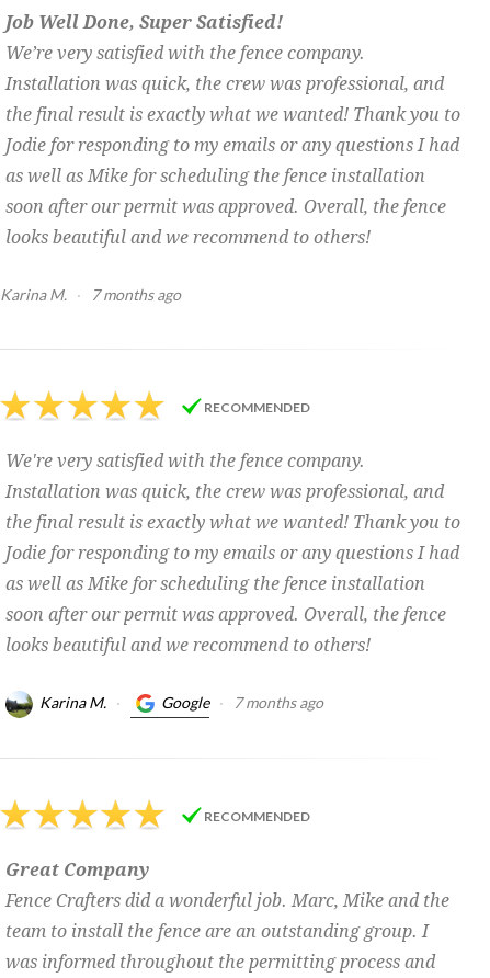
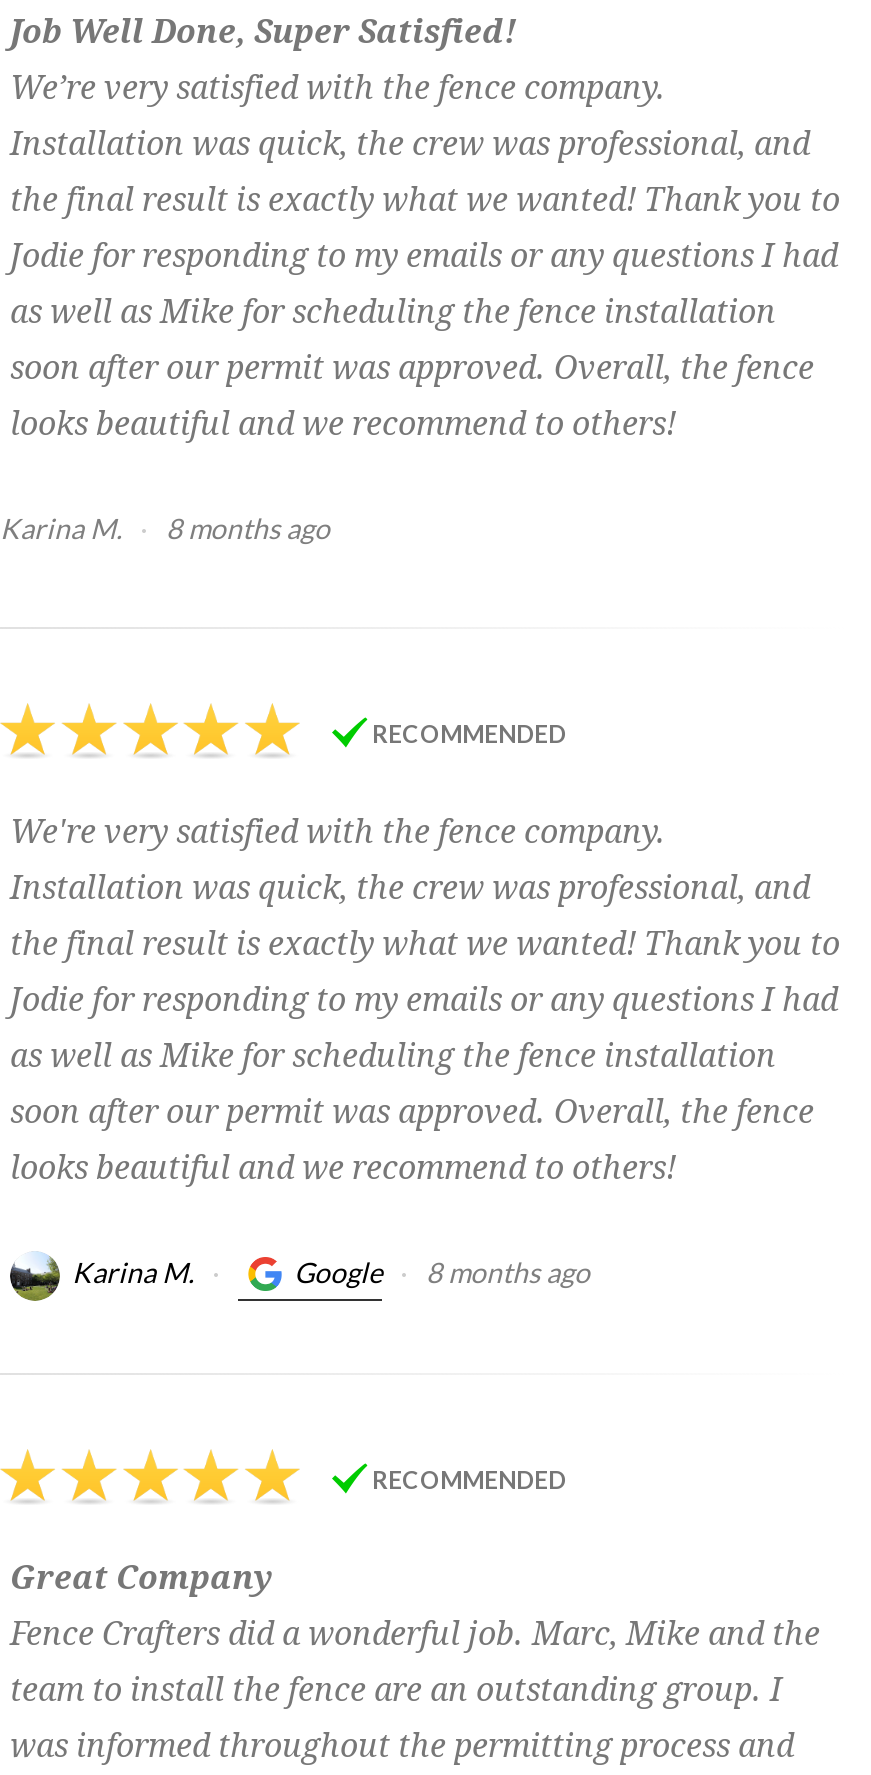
[0,285,181,304] Karina M. · 7 months ago -> [0,511,330,545] Karina M. · 8 months ago
[161,693,323,712] Google · 7 months ago -> [294,1255,590,1289] Google · 8 months ago

